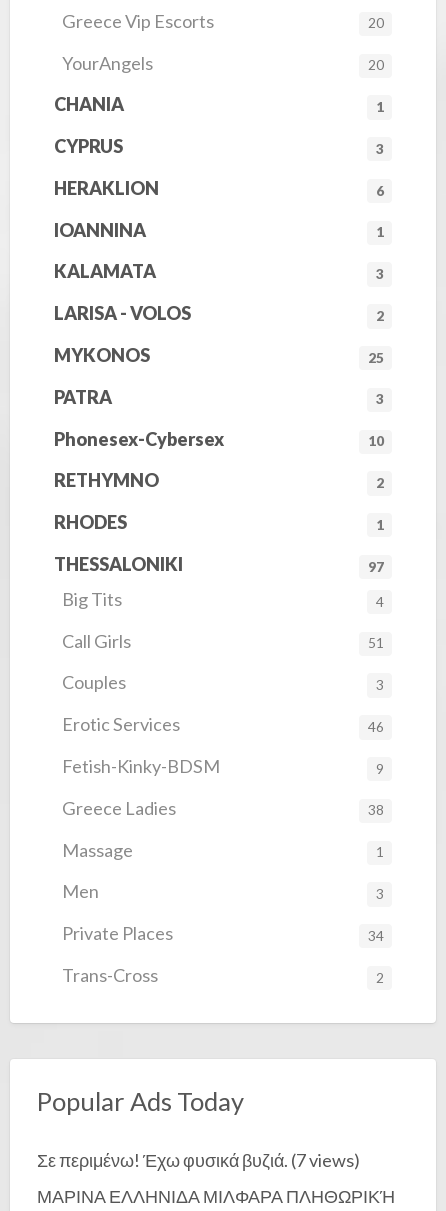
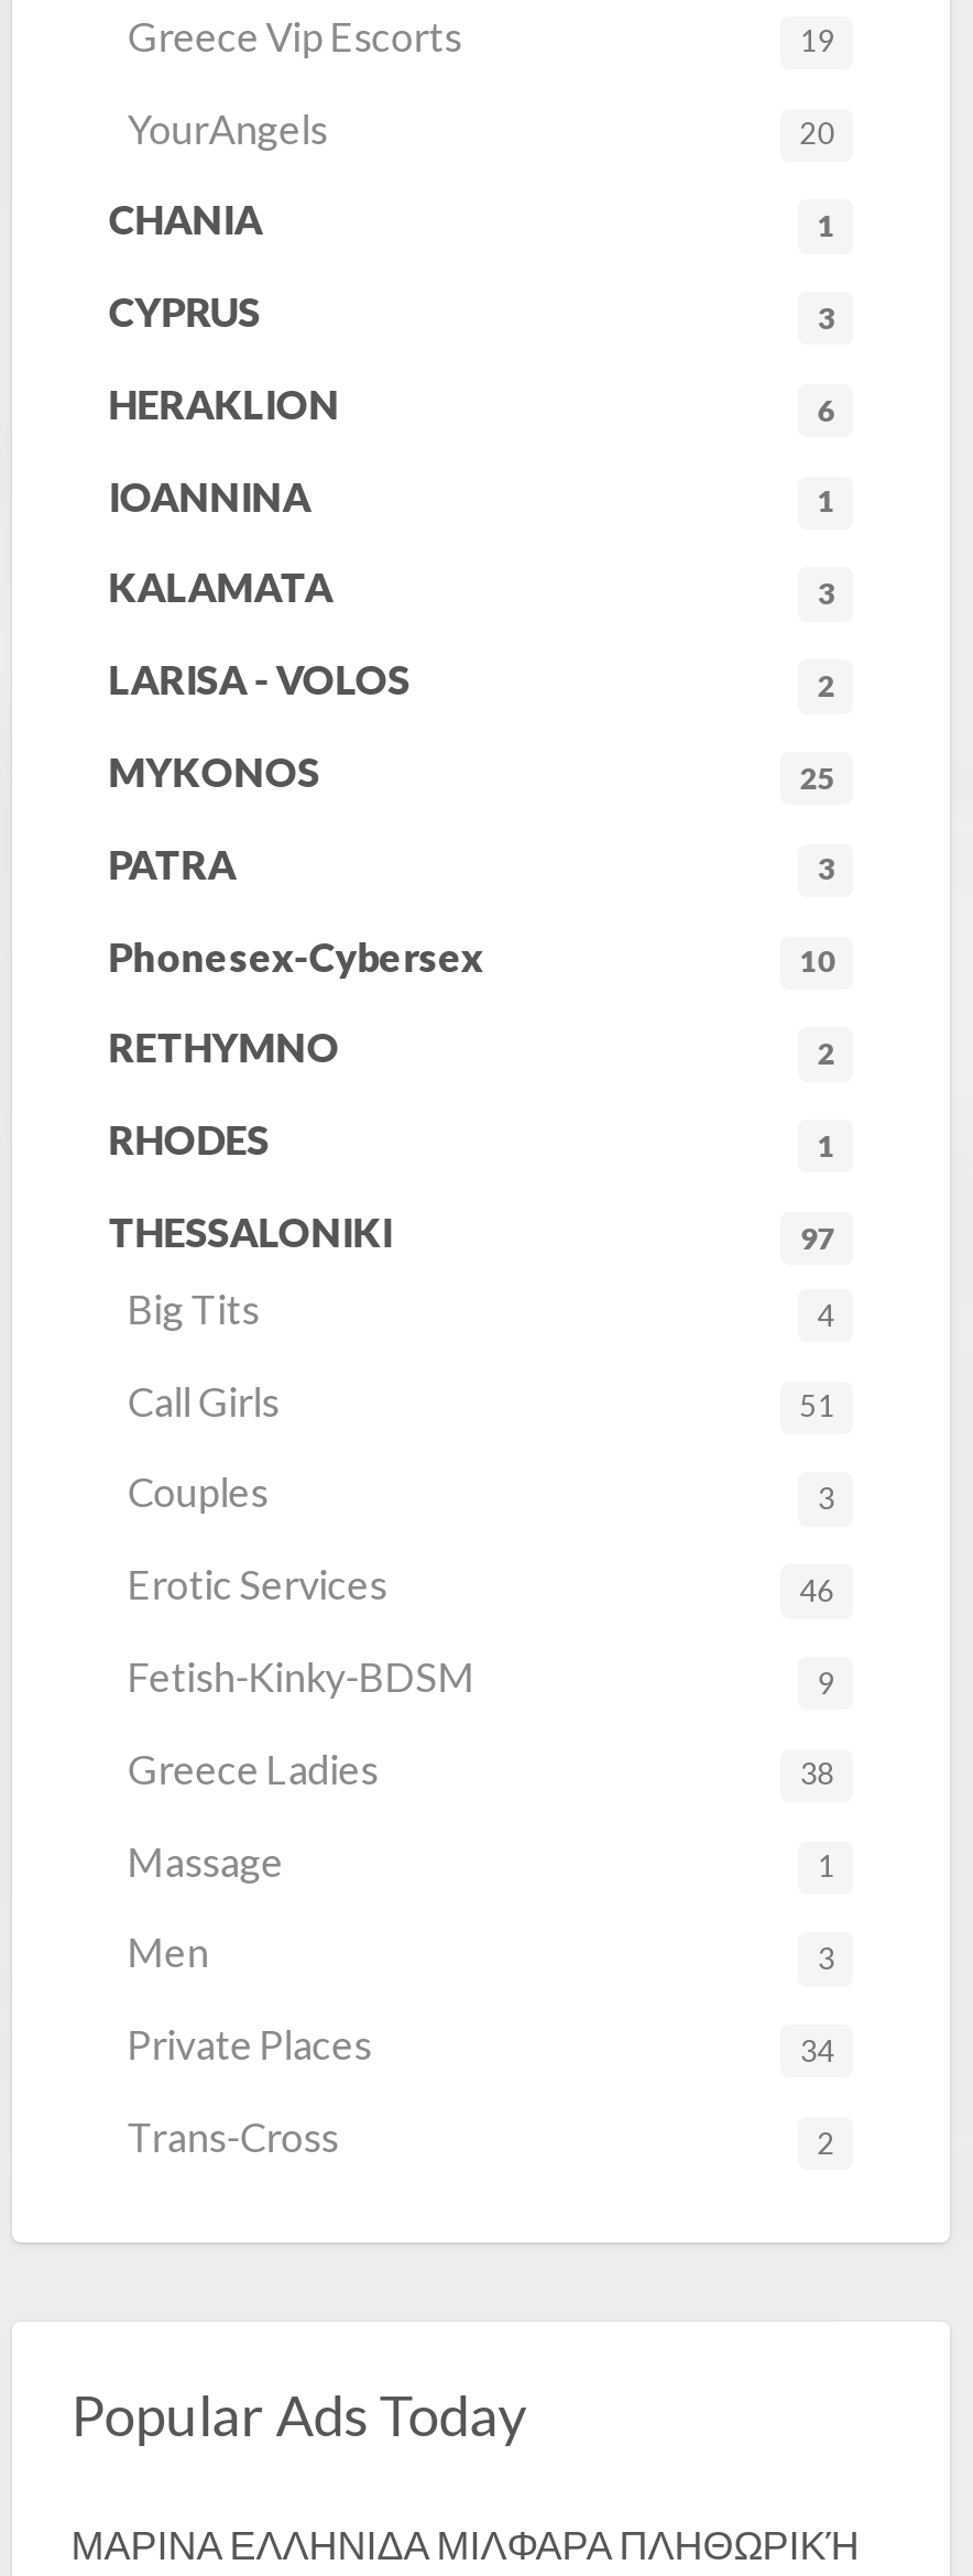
[368,15,384,31] 20 -> [800,24,835,59] 19
[37,1149,360,1171] Σε περιμένω! Έχω φυσικά βυζιά. (7 views) -> none

